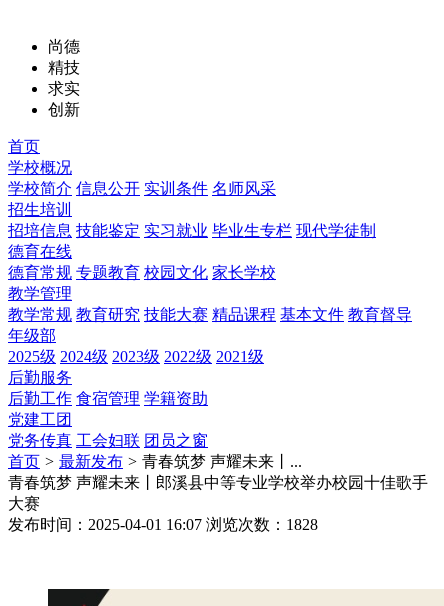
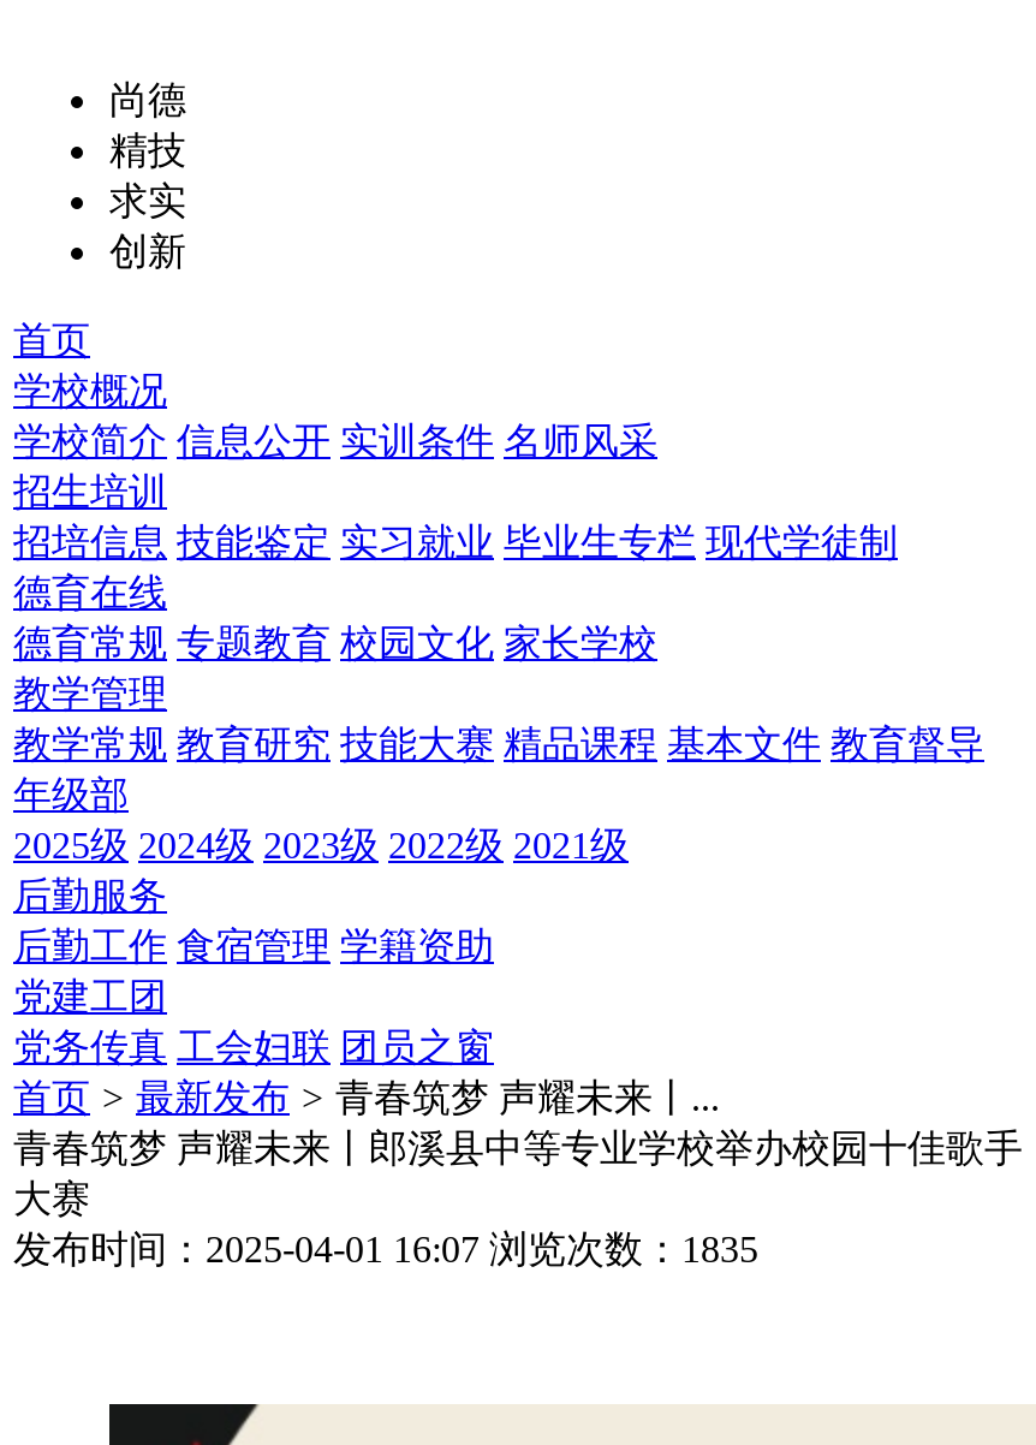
[8,516,318,533] 发布时间：2025-04-01 16:07 浏览次数：1828 -> [13,1229,758,1269] 发布时间：2025-04-01 16:07 浏览次数：1835

